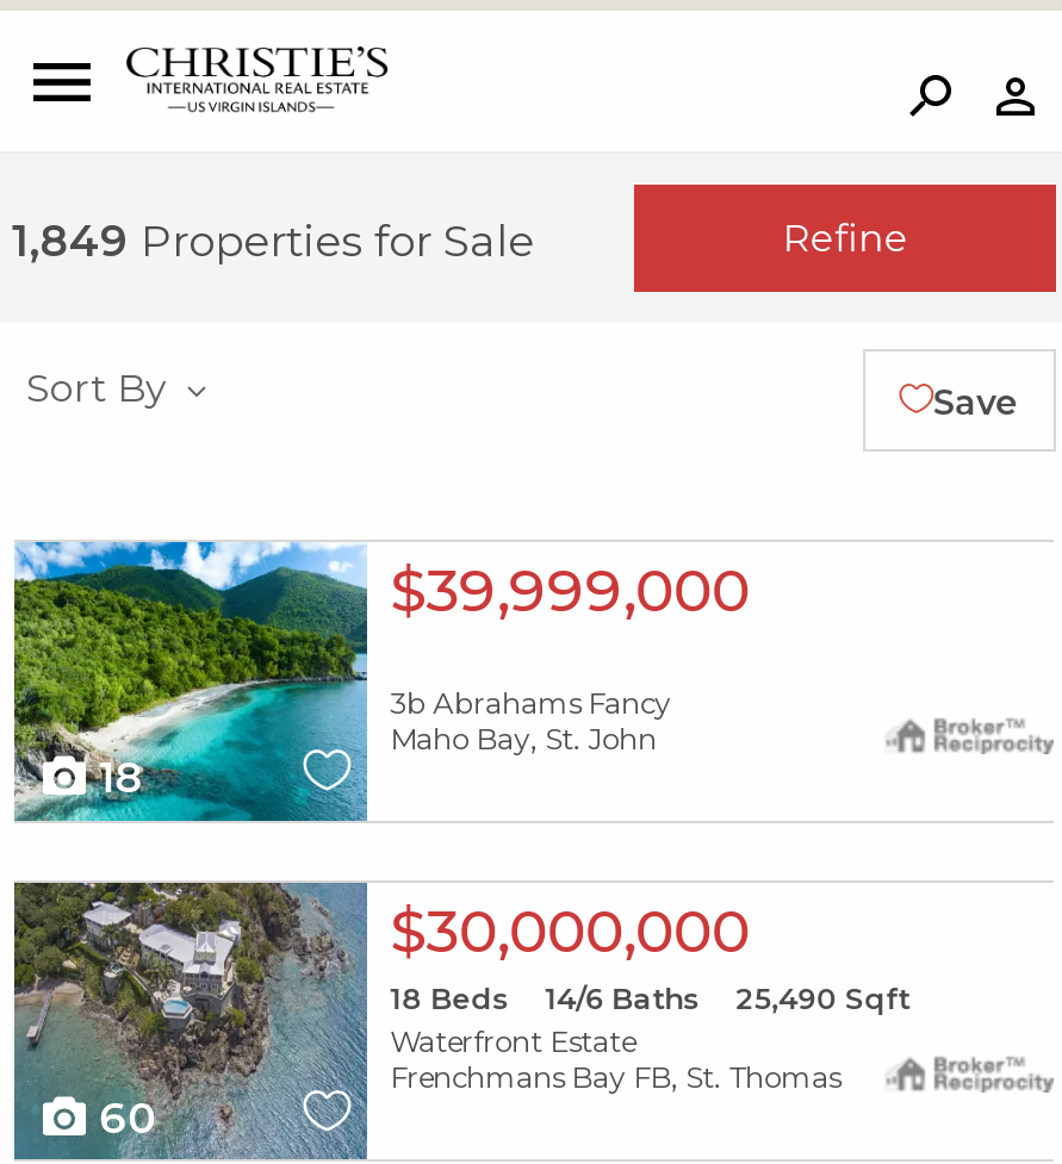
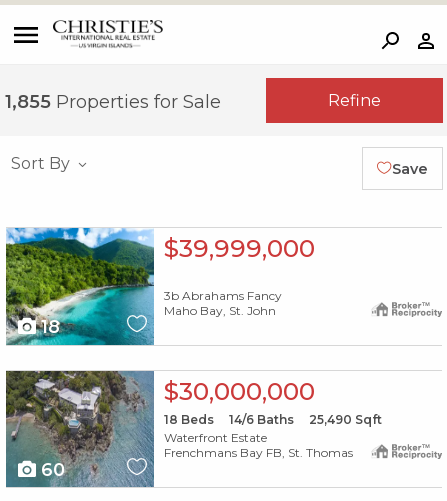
[12,216,534,268] 1,849 Properties for Sale -> [5,91,221,113] 1,855 Properties for Sale

